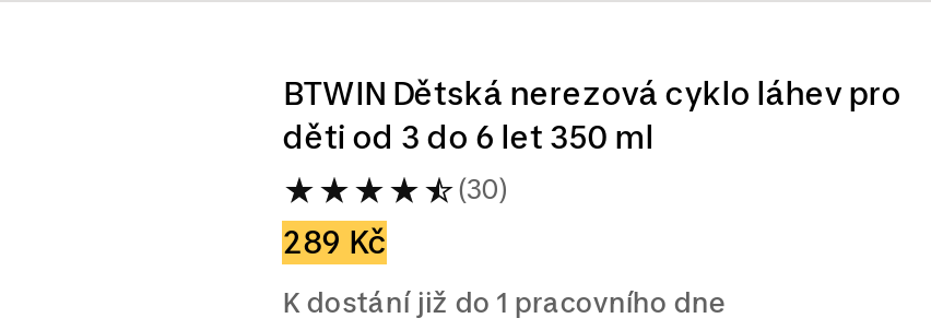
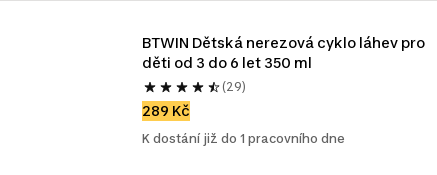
[457,173,508,205] (30) -> [222,79,246,94] (29)

